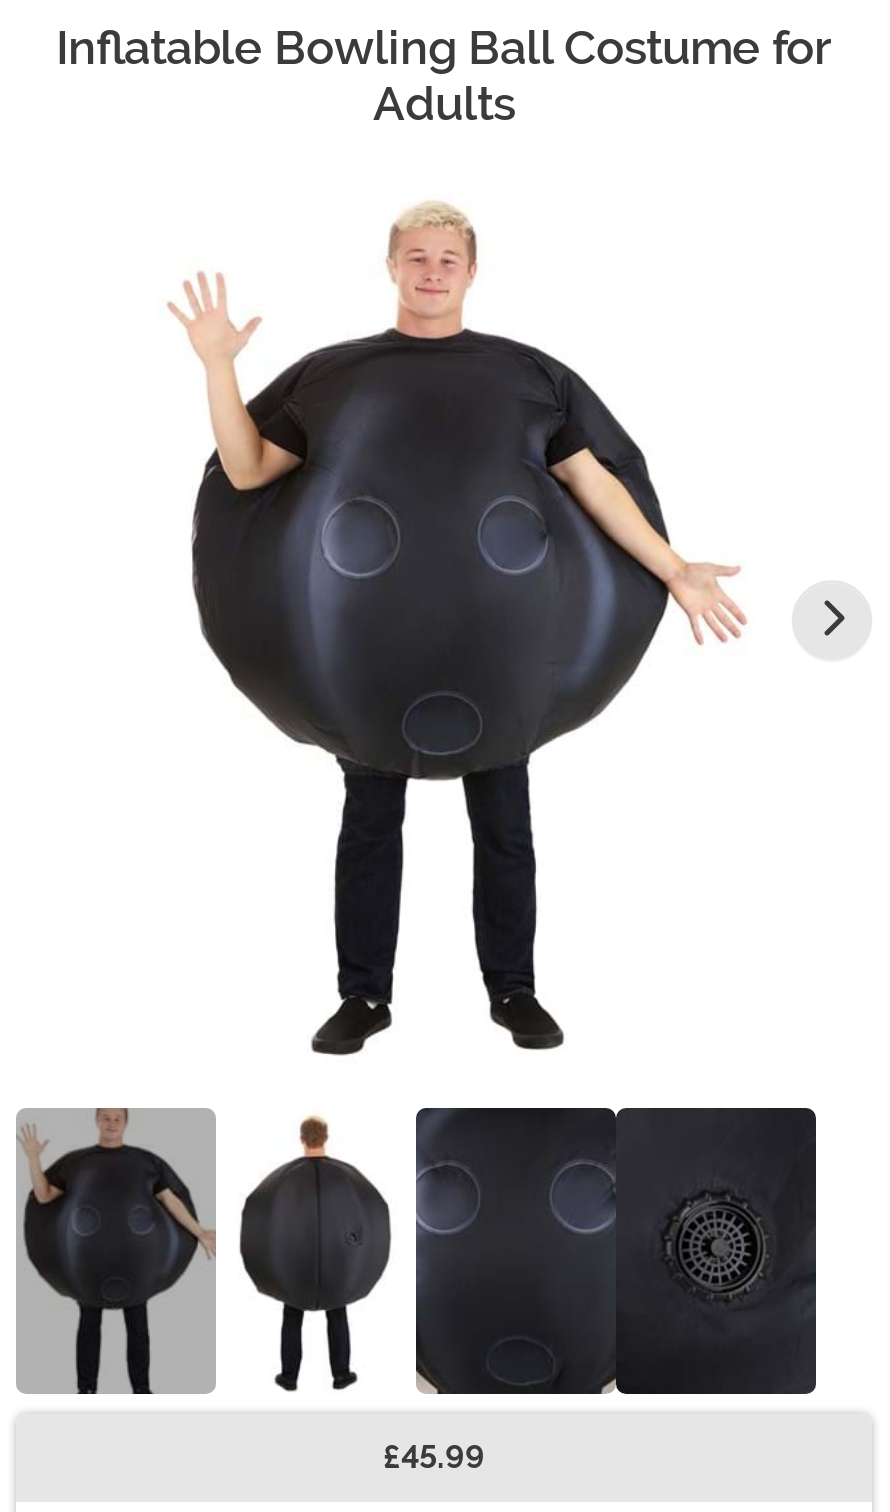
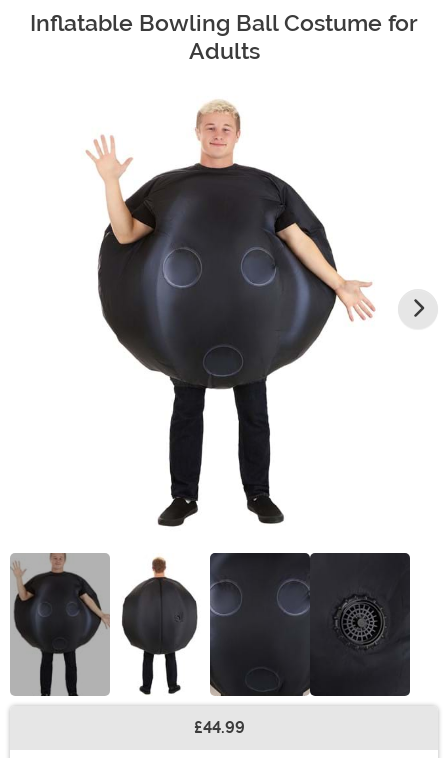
[383,1438,485,1476] £45.99 -> [193,718,244,737] £44.99

